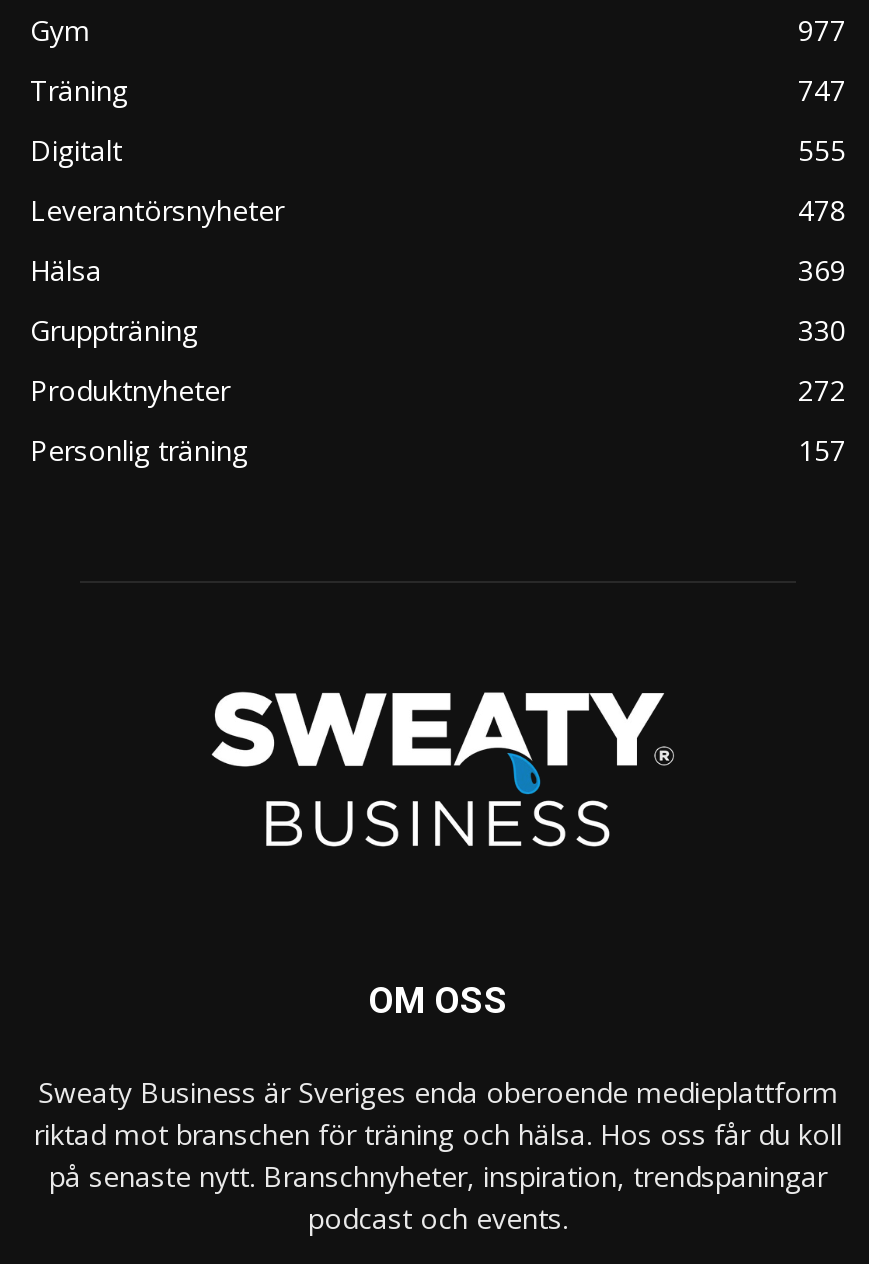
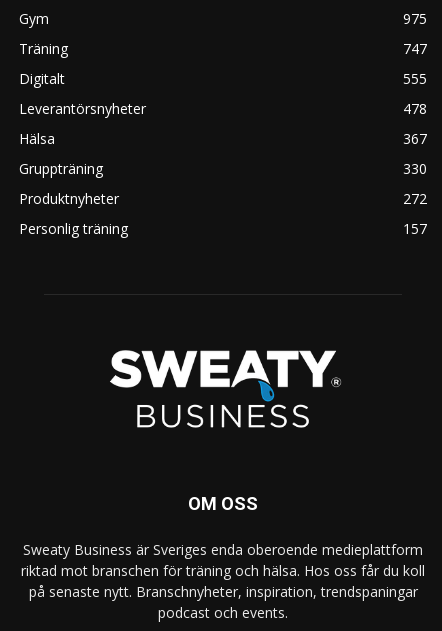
[798,10,846,48] 977 -> [403,9,427,28] 975
[798,250,846,288] 369 -> [403,129,427,148] 367

